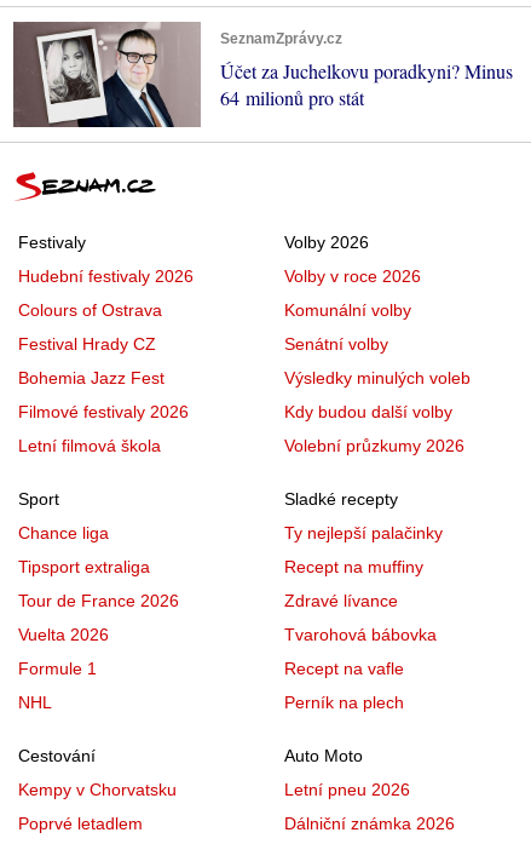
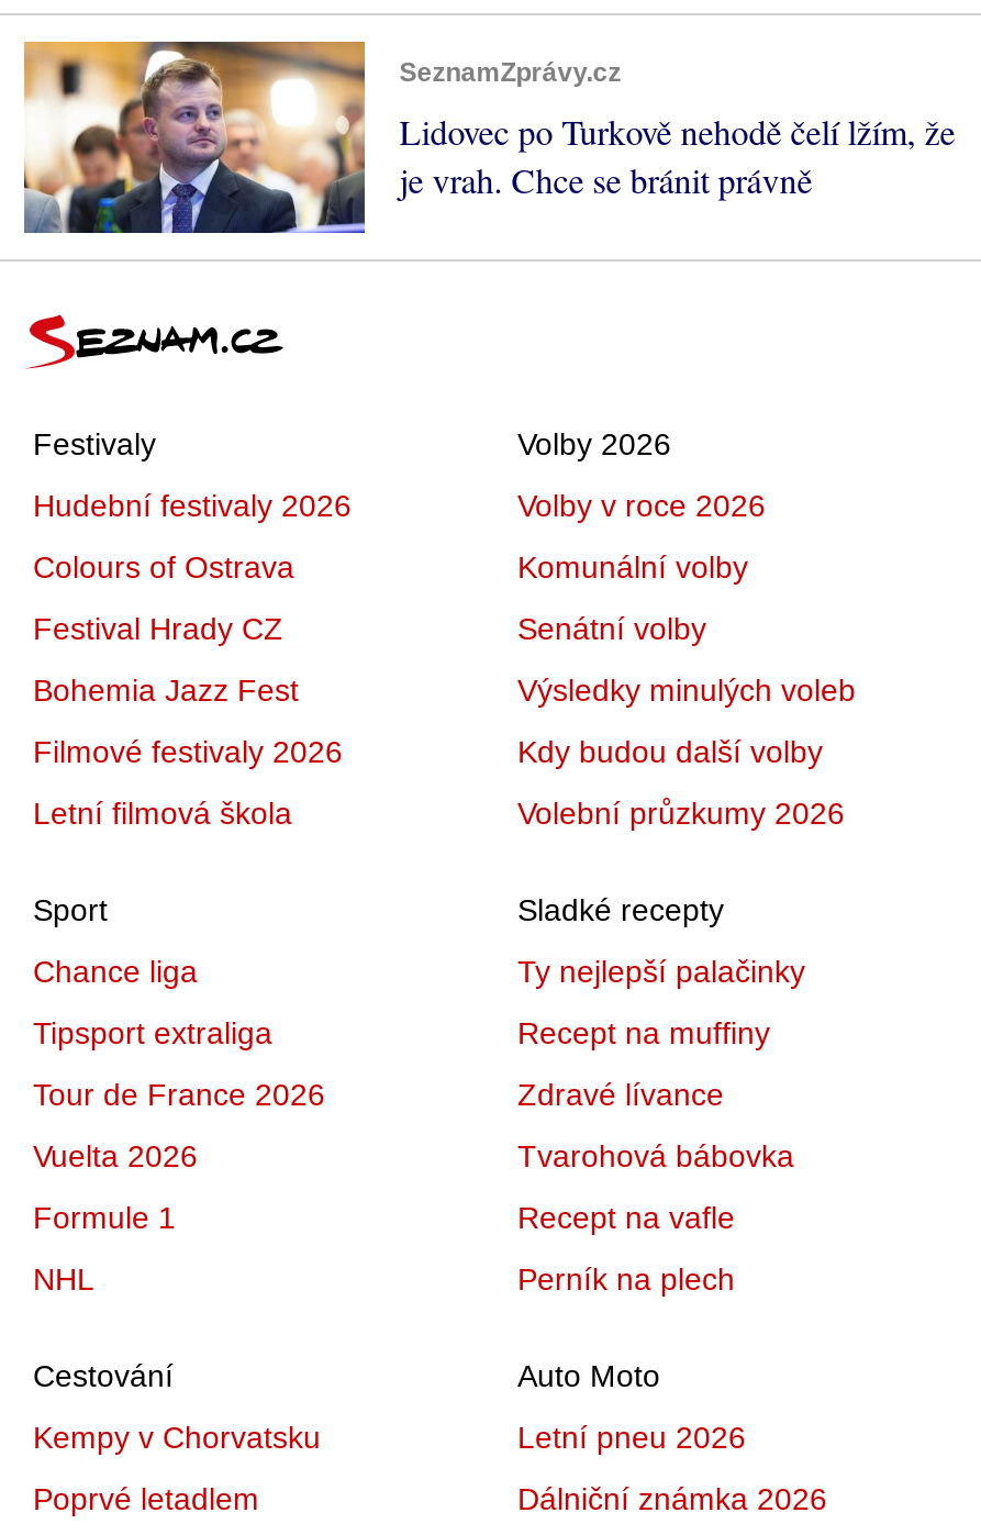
[12,21,512,128] [image] | Účet za Juchelkovu poradkyni? Minus | 64 milionů pro stát -> [22,40,955,235] [image] | Lidovec po Turkově nehodě čelí lžím, že | je vrah. Chce se bránit právně

